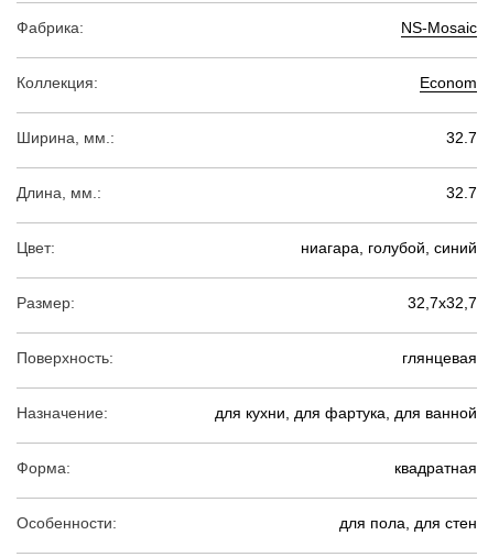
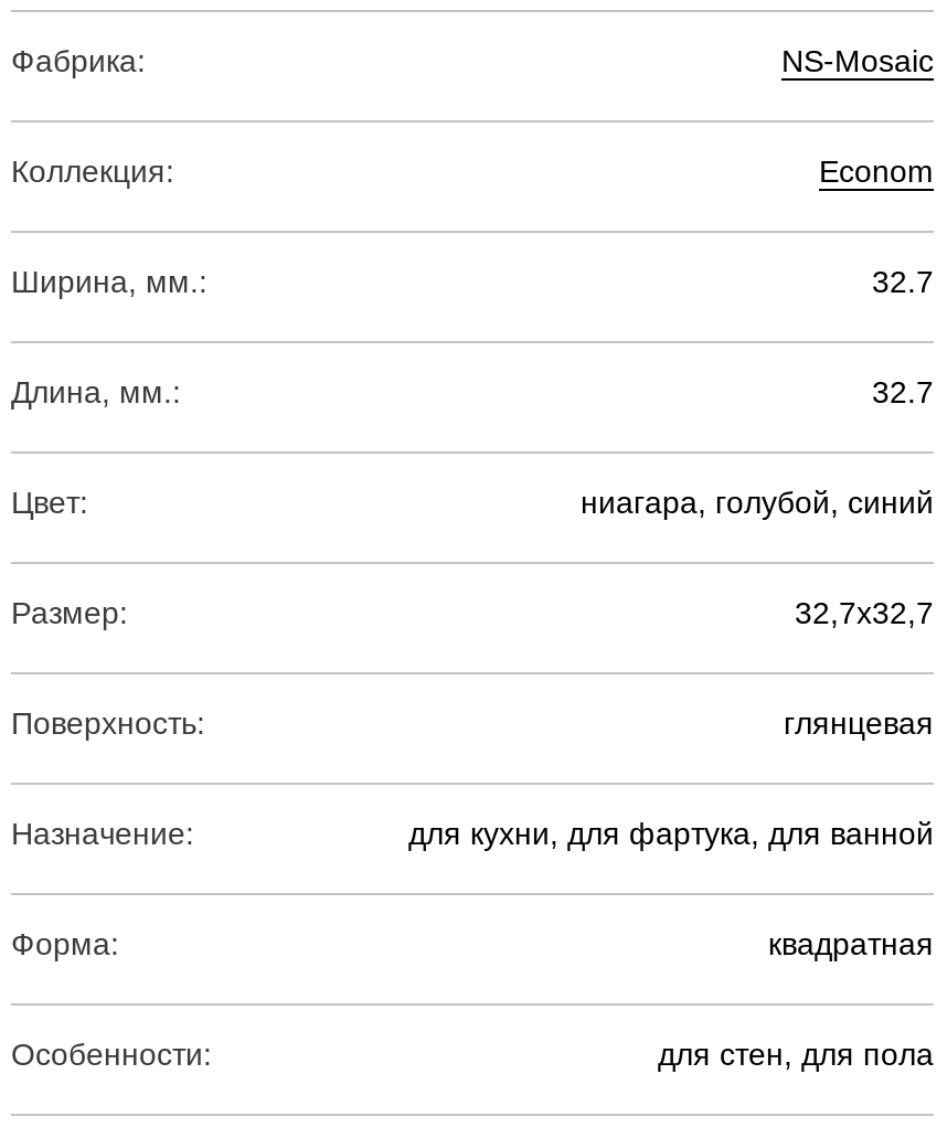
[339,514,477,532] для пола, для стен -> [658,1036,934,1072] для стен, для пола

